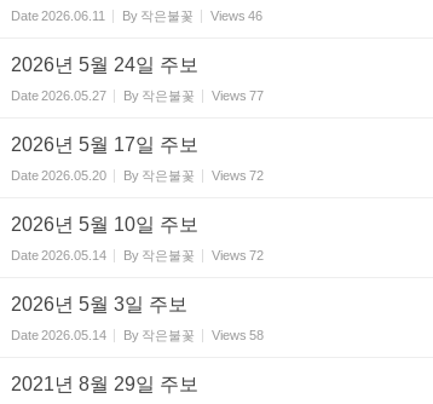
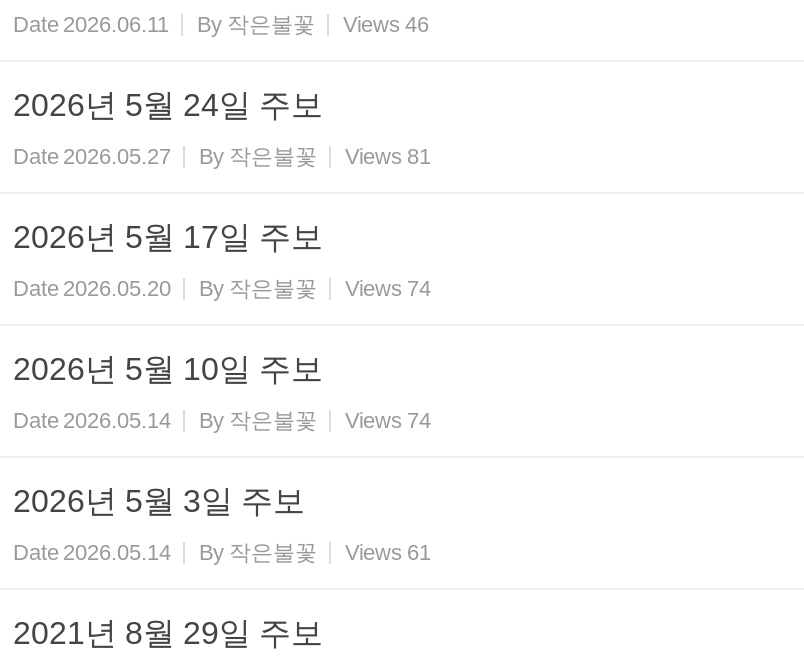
[11,88,264,103] Date 2026.05.27 By 작은불꽃 Views 77 -> [13,144,431,168] Date 2026.05.27 By 작은불꽃 Views 81
[11,168,264,183] Date 2026.05.20 By 작은불꽃 Views 72 -> [13,276,431,300] Date 2026.05.20 By 작은불꽃 Views 74
[11,248,264,262] Date 2026.05.14 By 작은불꽃 Views 72 -> [13,408,431,432] Date 2026.05.14 By 작은불꽃 Views 74
[11,328,264,342] Date 2026.05.14 By 작은불꽃 Views 58 -> [13,540,431,564] Date 2026.05.14 By 작은불꽃 Views 61

